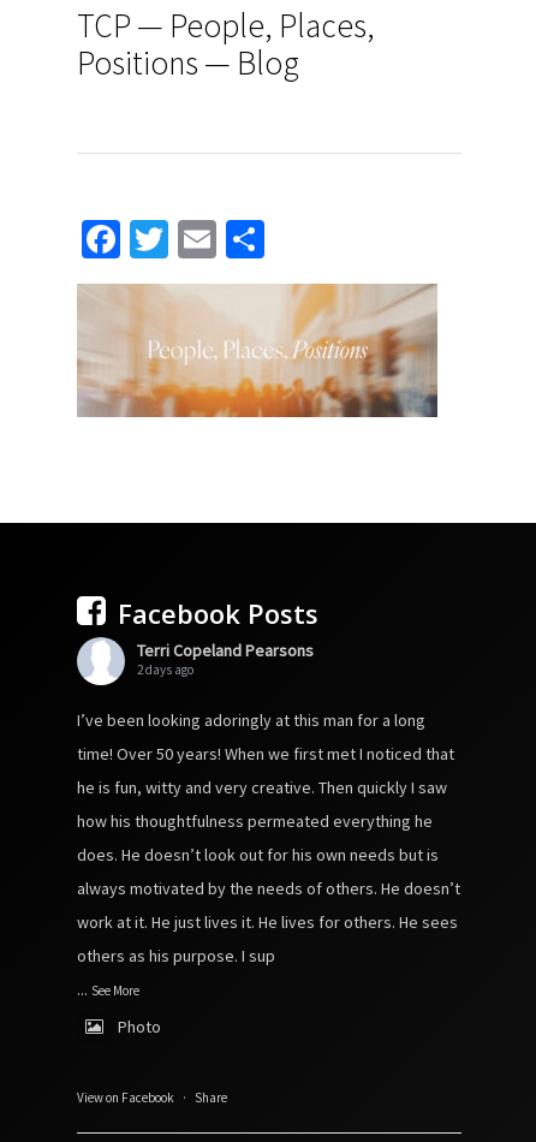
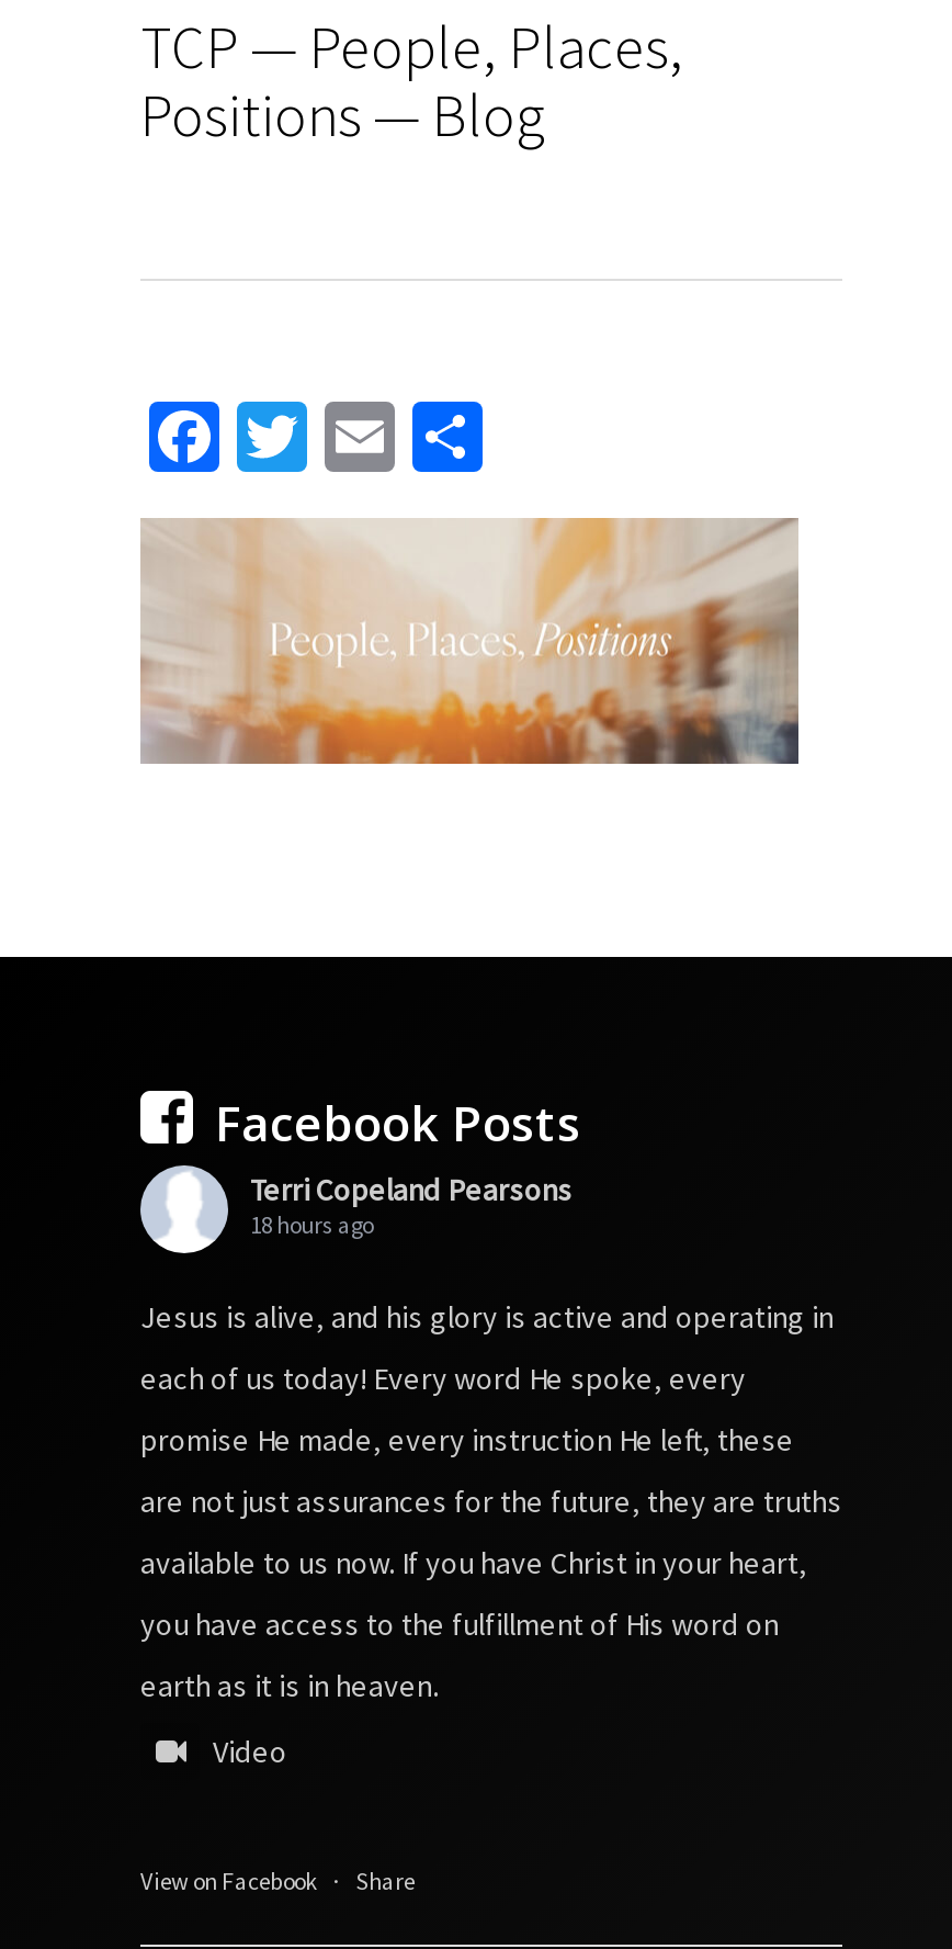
[77,661,460,1038] 2 days ago | I’ve been looking adoringly at this man for a long | time! Over 50 years! When we first met I noticed that | he is fun, witty and very creative. Then quickly I saw | how his thoughtfulness permeated everything he | does. He doesn’t look out for his own needs but is | always motivated by the needs of others. He doesn’t | work at it. He just lives it. He lives for others. He sees | others as his purpose. I sup | ... See More | Photo -> [140,1209,842,1772] 18 hours ago | Jesus is alive, and his glory is active and operating in | each of us today! Every word He spoke, every | promise He made, every instruction He left, these | are not just assurances for the future, they are truths | available to us now. If you have Christ in your heart, | you have access to the fulfillment of His word on | earth as it is in heaven. | Video

